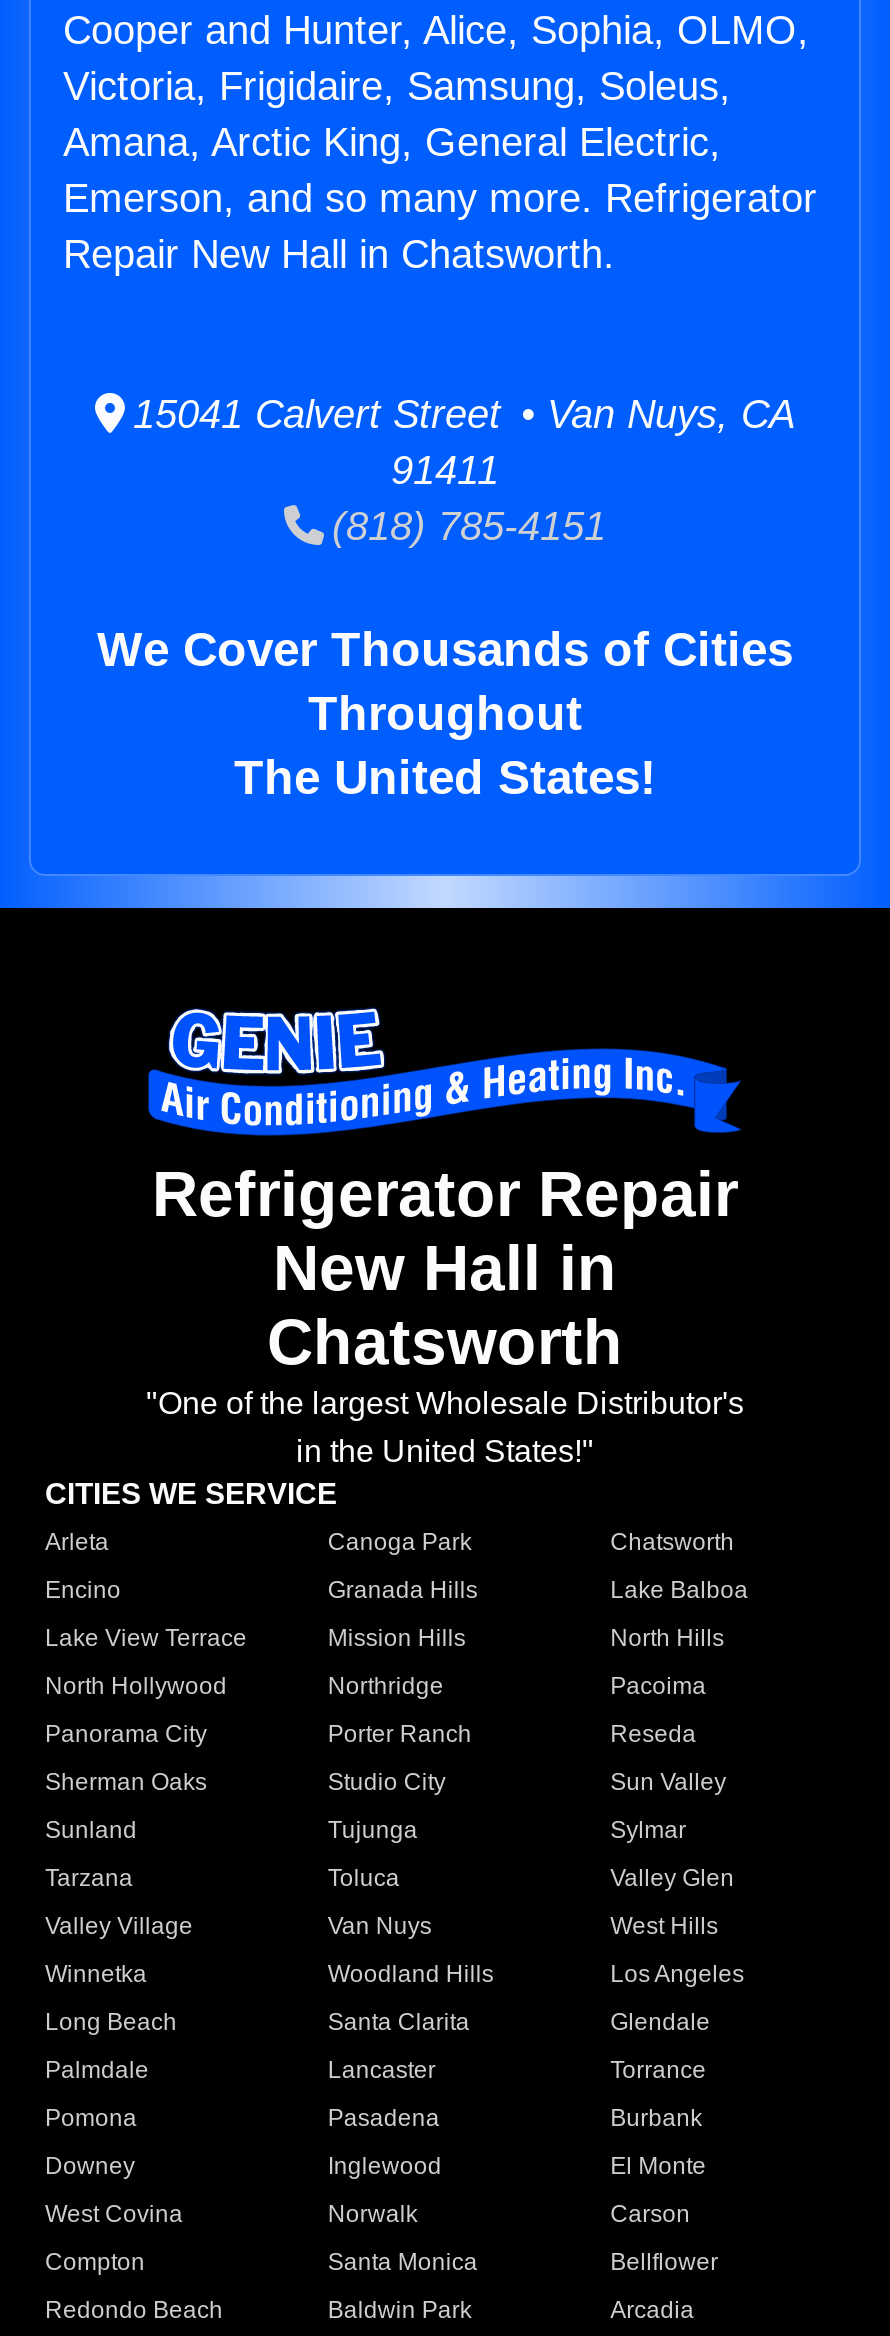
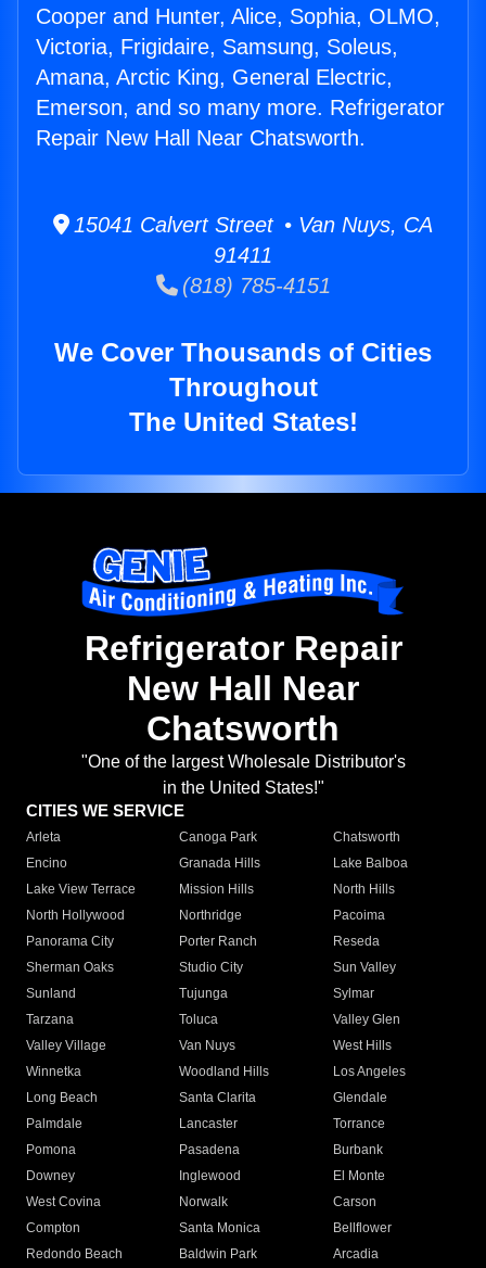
[63,232,615,276] Repair New Hall in Chatsworth. -> [36,126,366,150] Repair New Hall Near Chatsworth.
[273,1233,617,1305] New Hall in -> [127,669,359,708] New Hall Near

